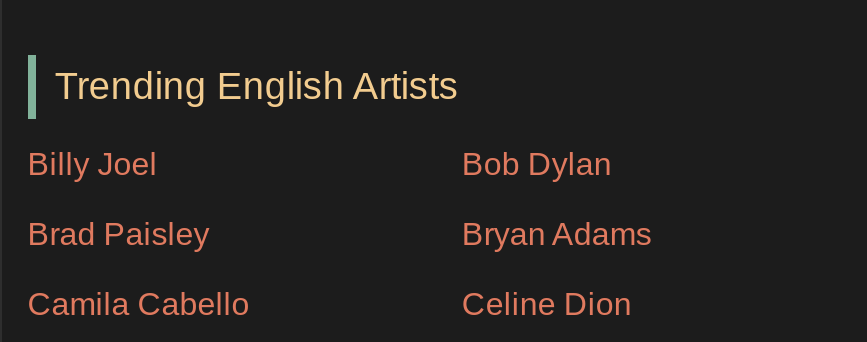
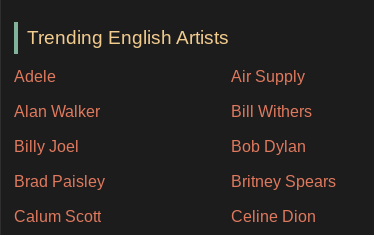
none -> [14,68,312,120] Adele | Air Supply | Alan Walker | Bill Withers
[462,217,652,251] Bryan Adams -> [231,173,336,190] Britney Spears
[28,287,250,321] Camila Cabello -> [14,208,101,225] Calum Scott

